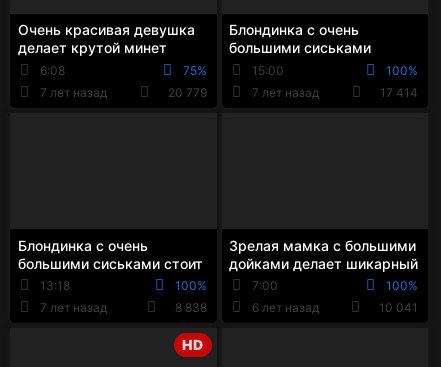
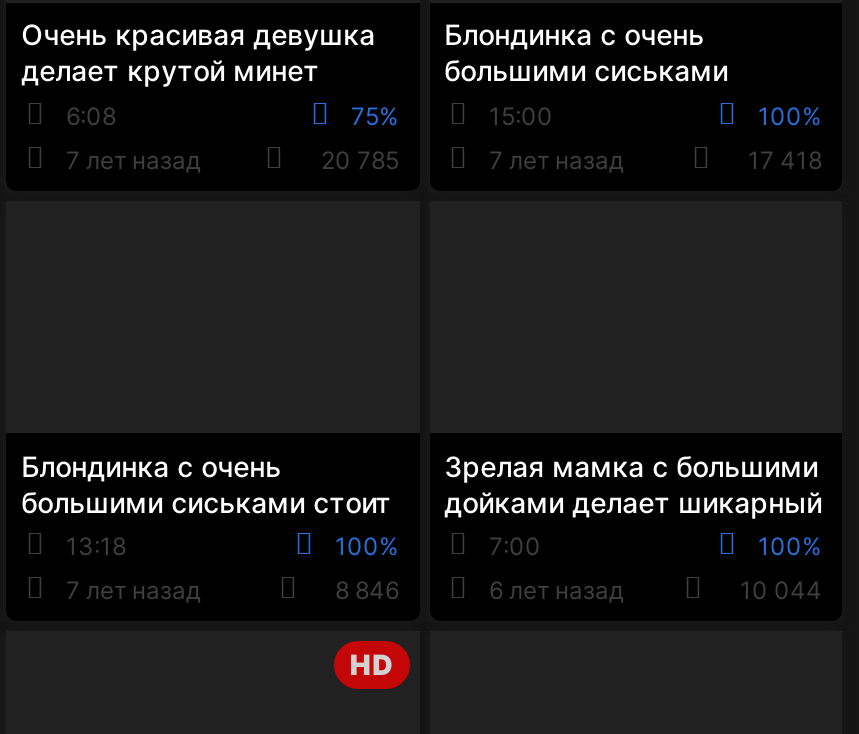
[167,85,206,100] 20 779 -> [321,145,399,175] 20 785
[380,85,418,100] 17 414 -> [748,145,822,175] 17 418
[174,300,206,315] 8 838 -> [335,575,399,605] 8 846
[379,300,418,315] 10 041 -> [740,575,822,605] 10 044

